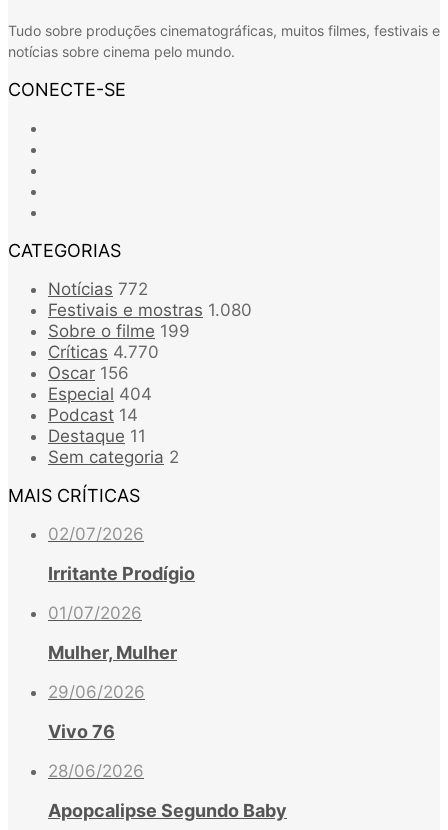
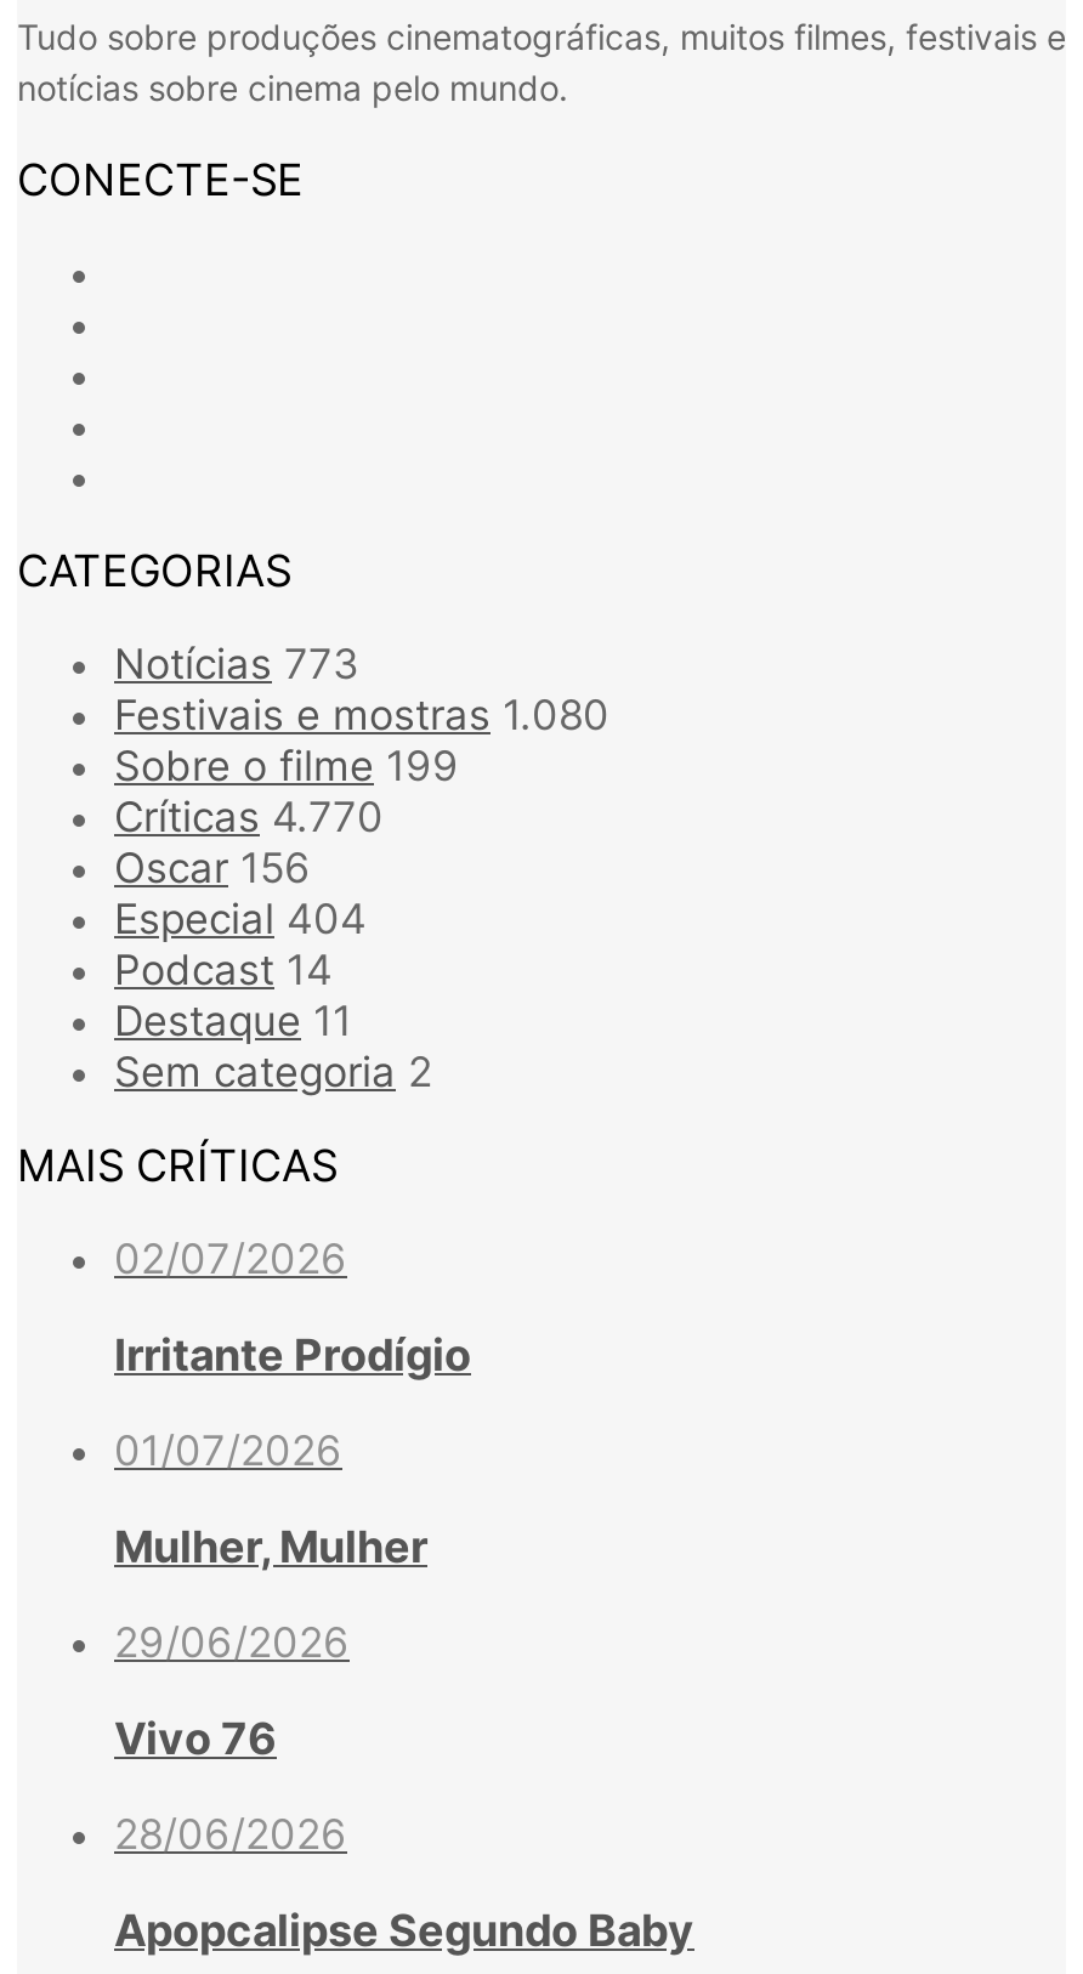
[48,279,148,299] Notícias 772 -> [114,640,359,688] Notícias 773

